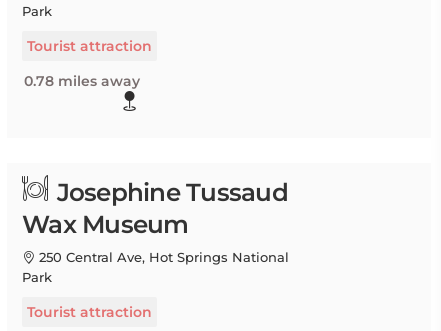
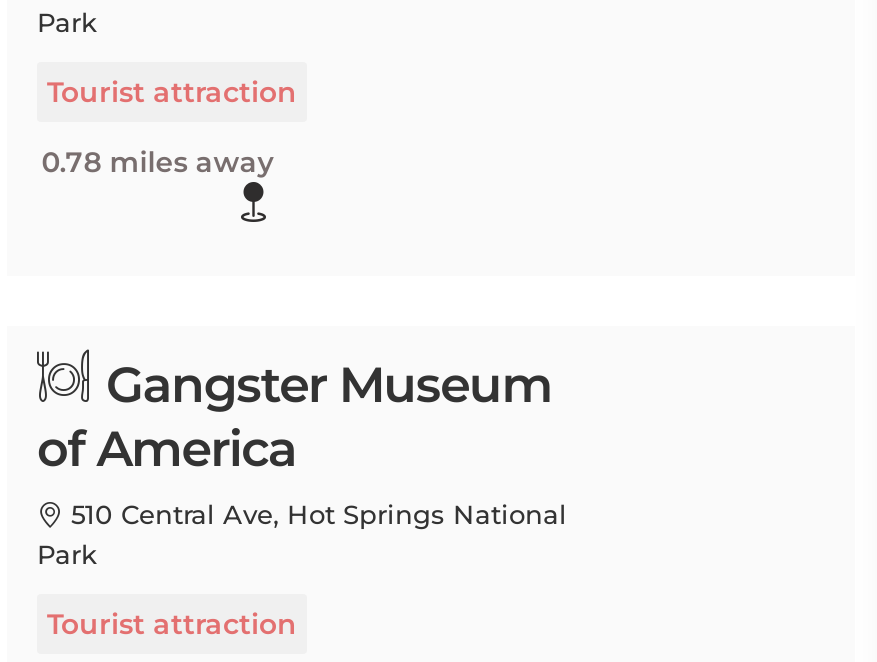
[22,177,289,265] Josephine Tussaud | Wax Museum | 250 Central Ave, Hot Springs National -> [37,354,567,530] Gangster Museum | of America | 510 Central Ave, Hot Springs National

